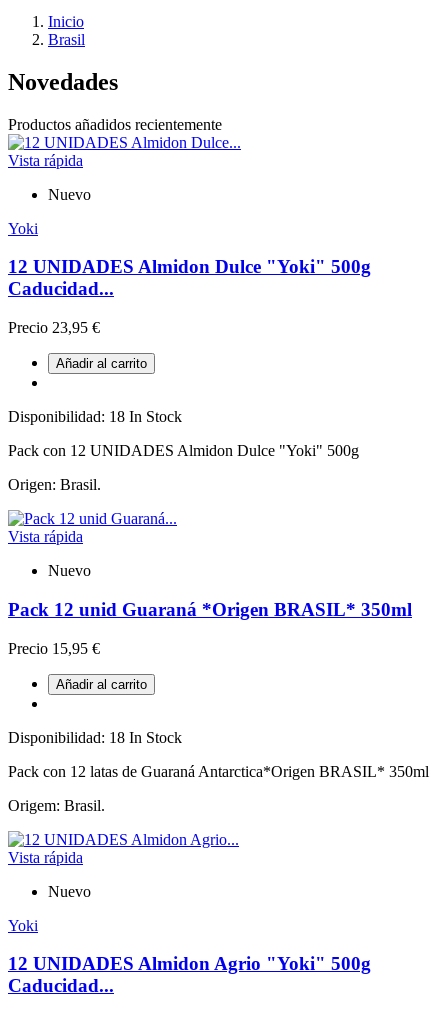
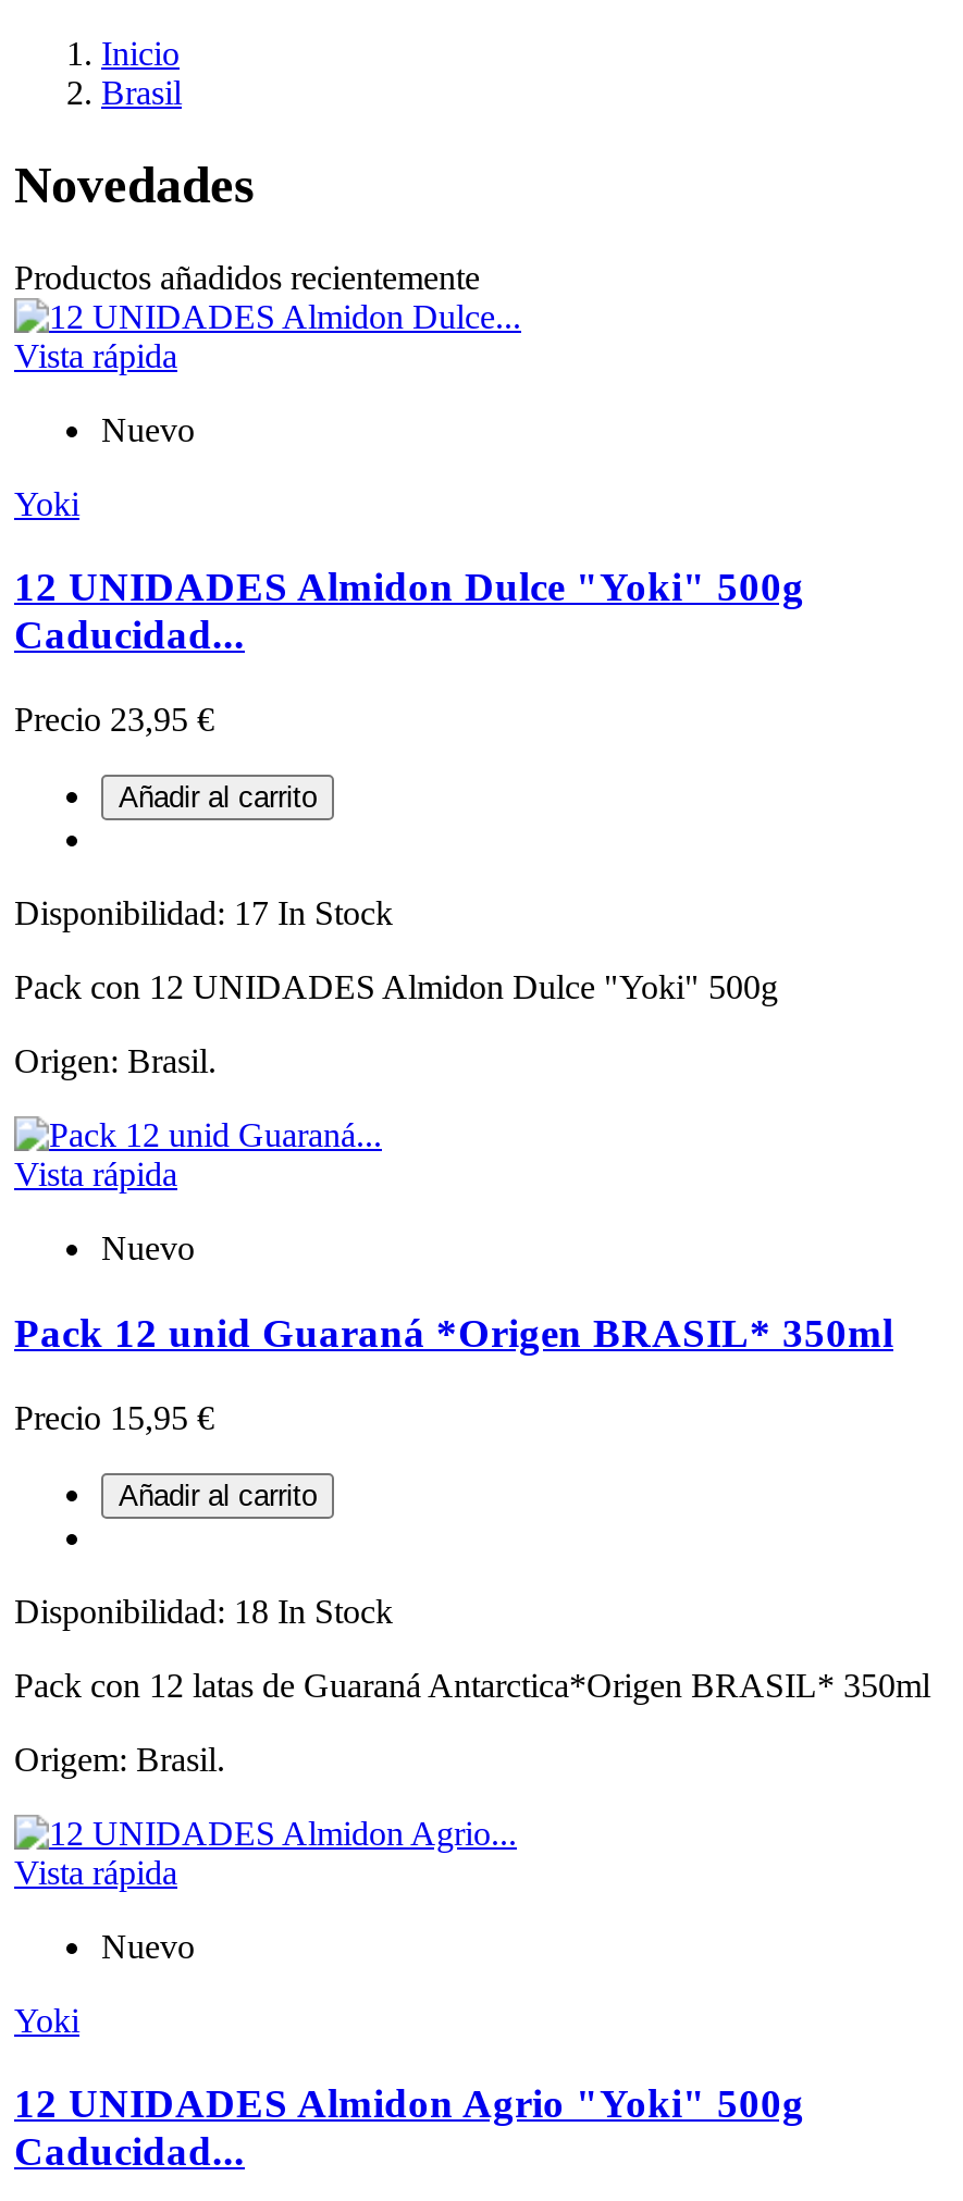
[8,408,182,425] Disponibilidad: 18 In Stock -> [14,895,393,932] Disponibilidad: 17 In Stock

